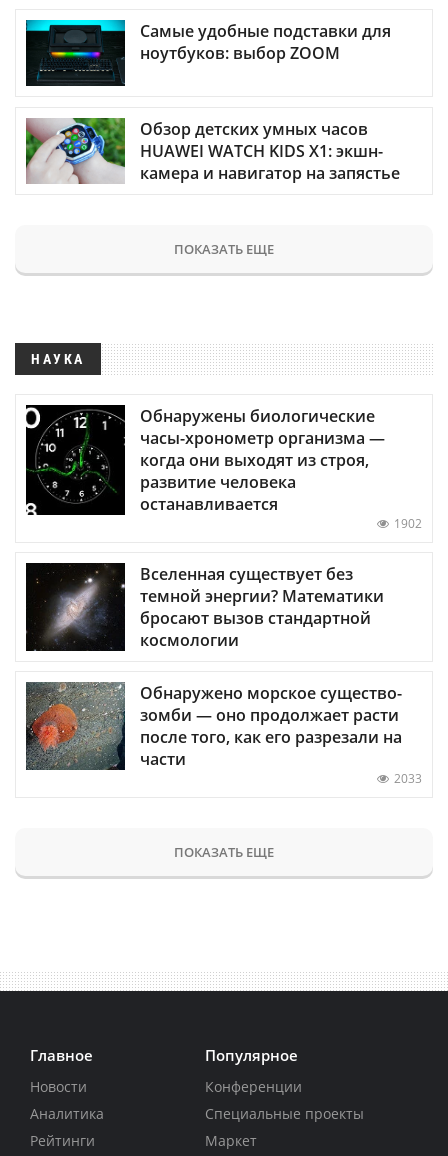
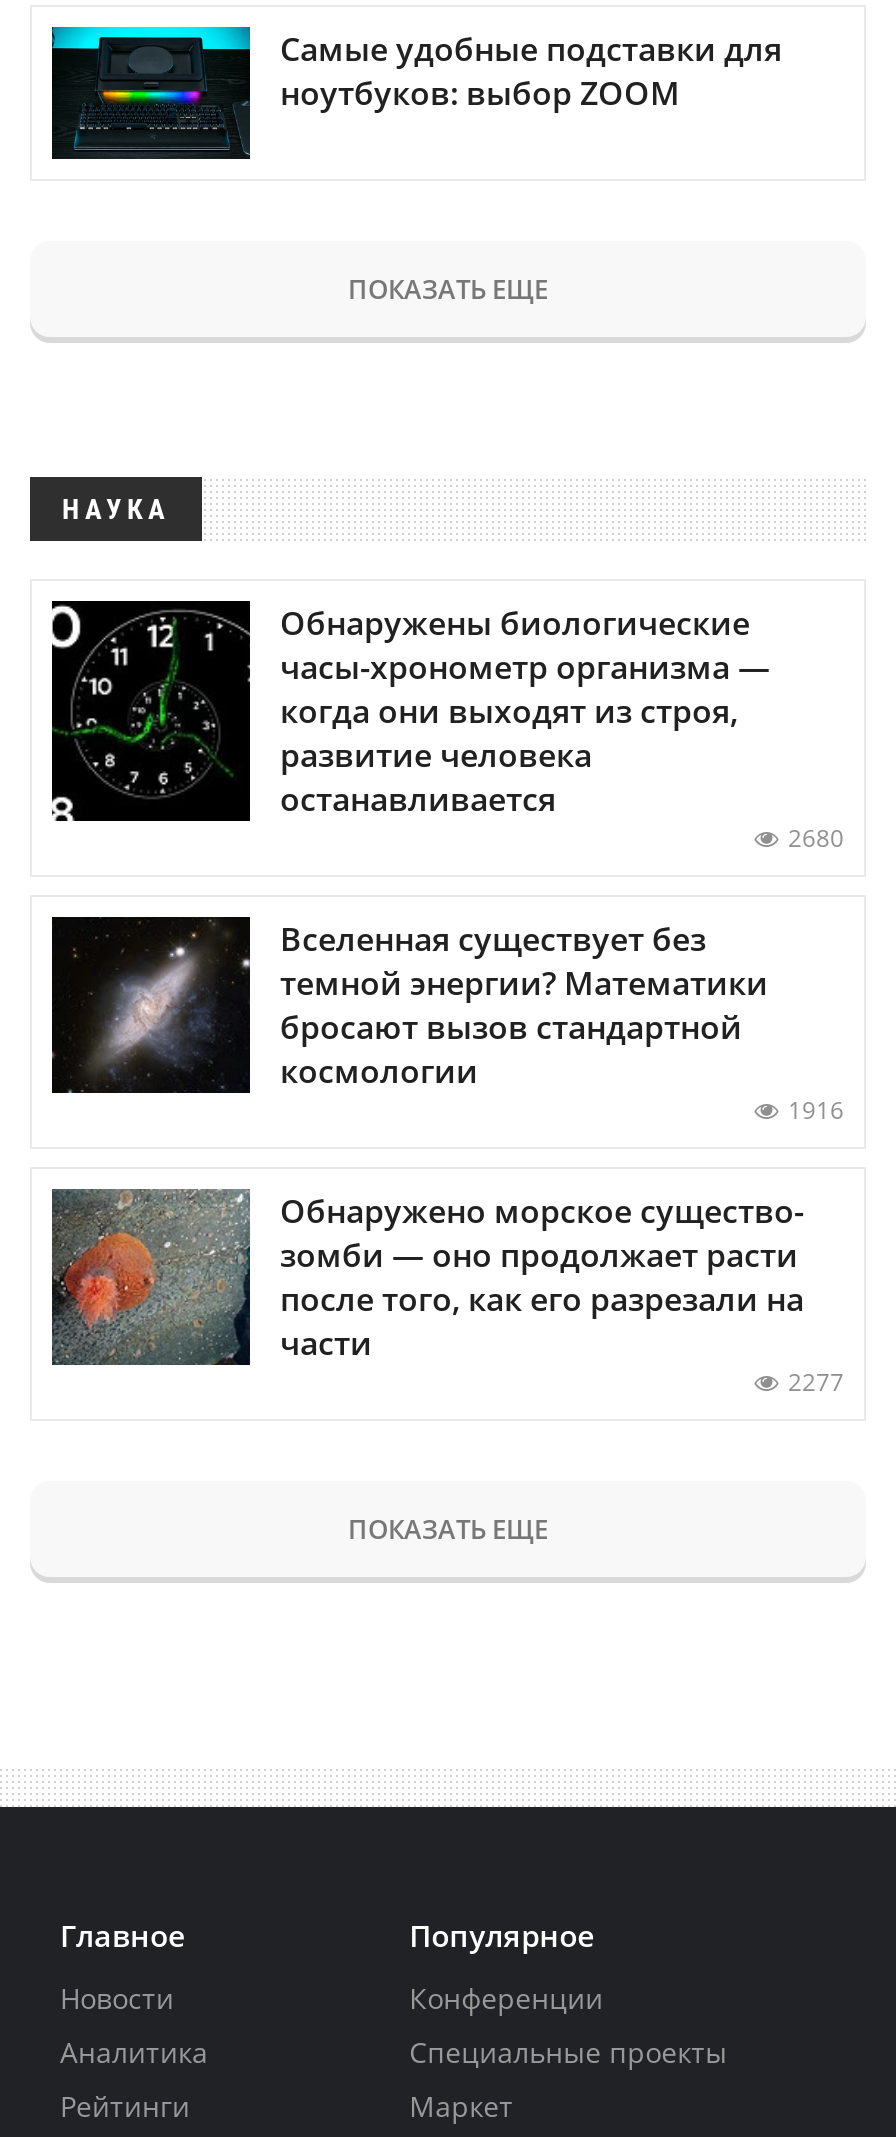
[25,117,400,185] [image] | Обзор детских умных часов | HUAWEI WATCH KIDS X1: экшн- | камера и навигатор на запястье -> none
moved [25,239,385,515] -> [50,270,770,820]: [image] | ПОКАЗАТЬ ЕЩЕ | НАУКА | Обнаружены биологические | часы-хронометр организма — | когда они выходят из строя, | развитие человека | останавливается
[394,515,422,532] 1902 -> [788,820,844,854] 2680
moved [27,563,384,652] -> [54,916,768,1095]: [image] | Вселенная существует без | темной энергии? Математики | бросают вызов стандартной | космологии
none -> [788,1092,844,1126] 1916
[394,770,422,787] 2033 -> [788,1365,844,1399] 2277

